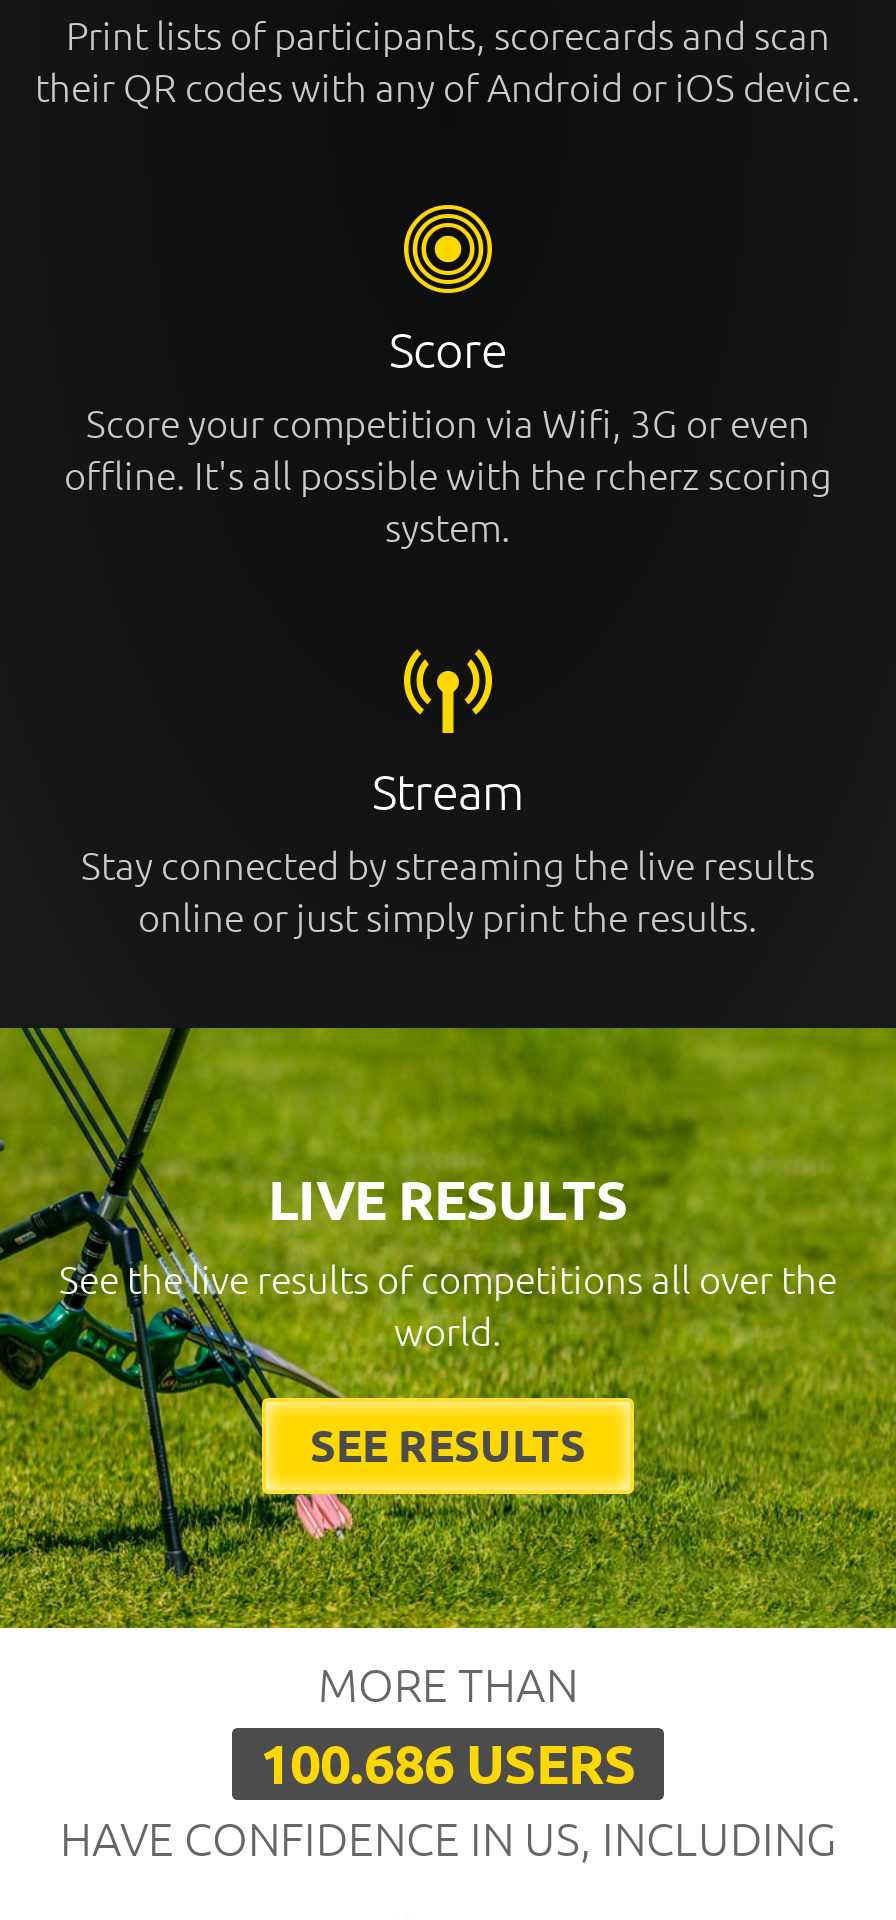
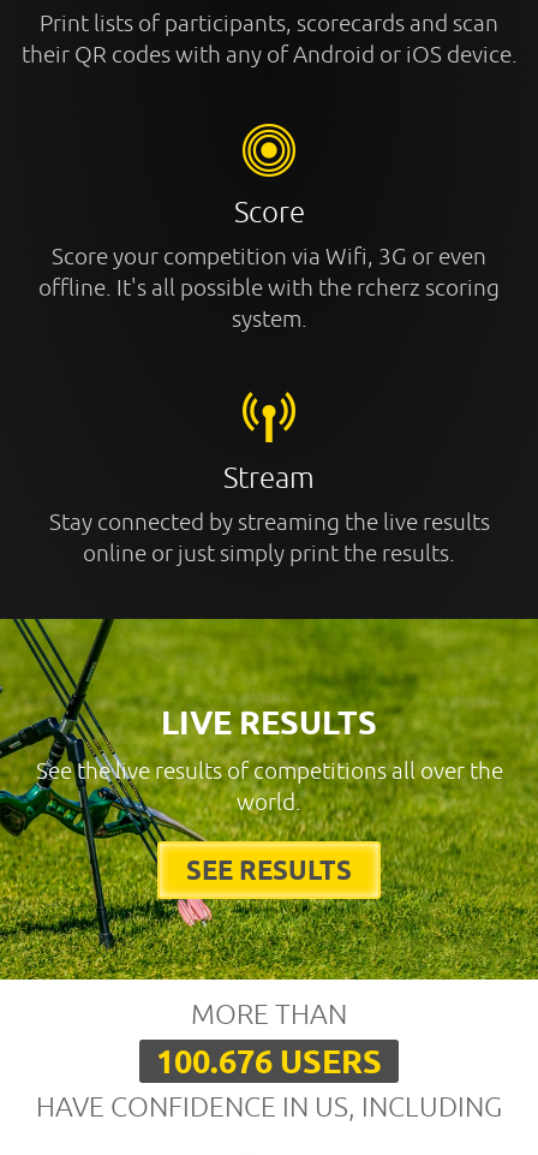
[260,1733,636,1793] 100.686 USERS -> [156,1043,382,1079] 100.676 USERS

